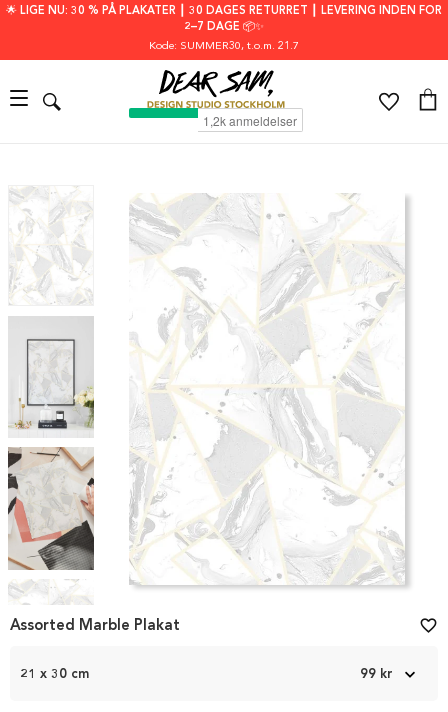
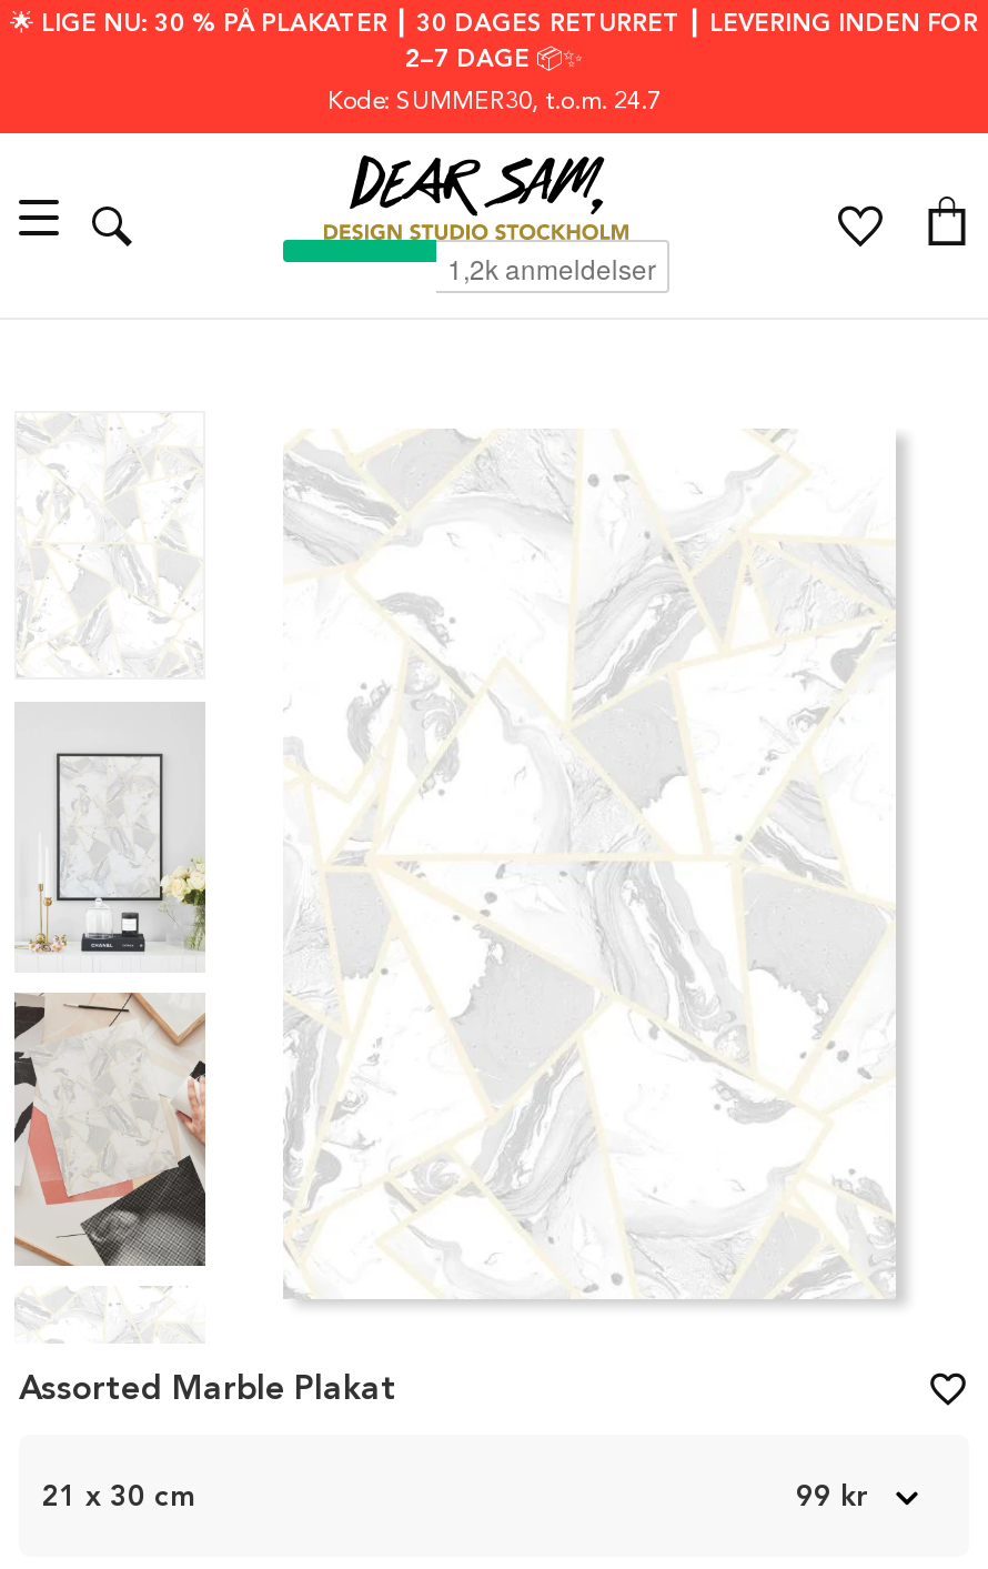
[149,38,299,52] Kode: SUMMER30, t.o.m. 21.7 -> [327,84,661,115] Kode: SUMMER30, t.o.m. 24.7

